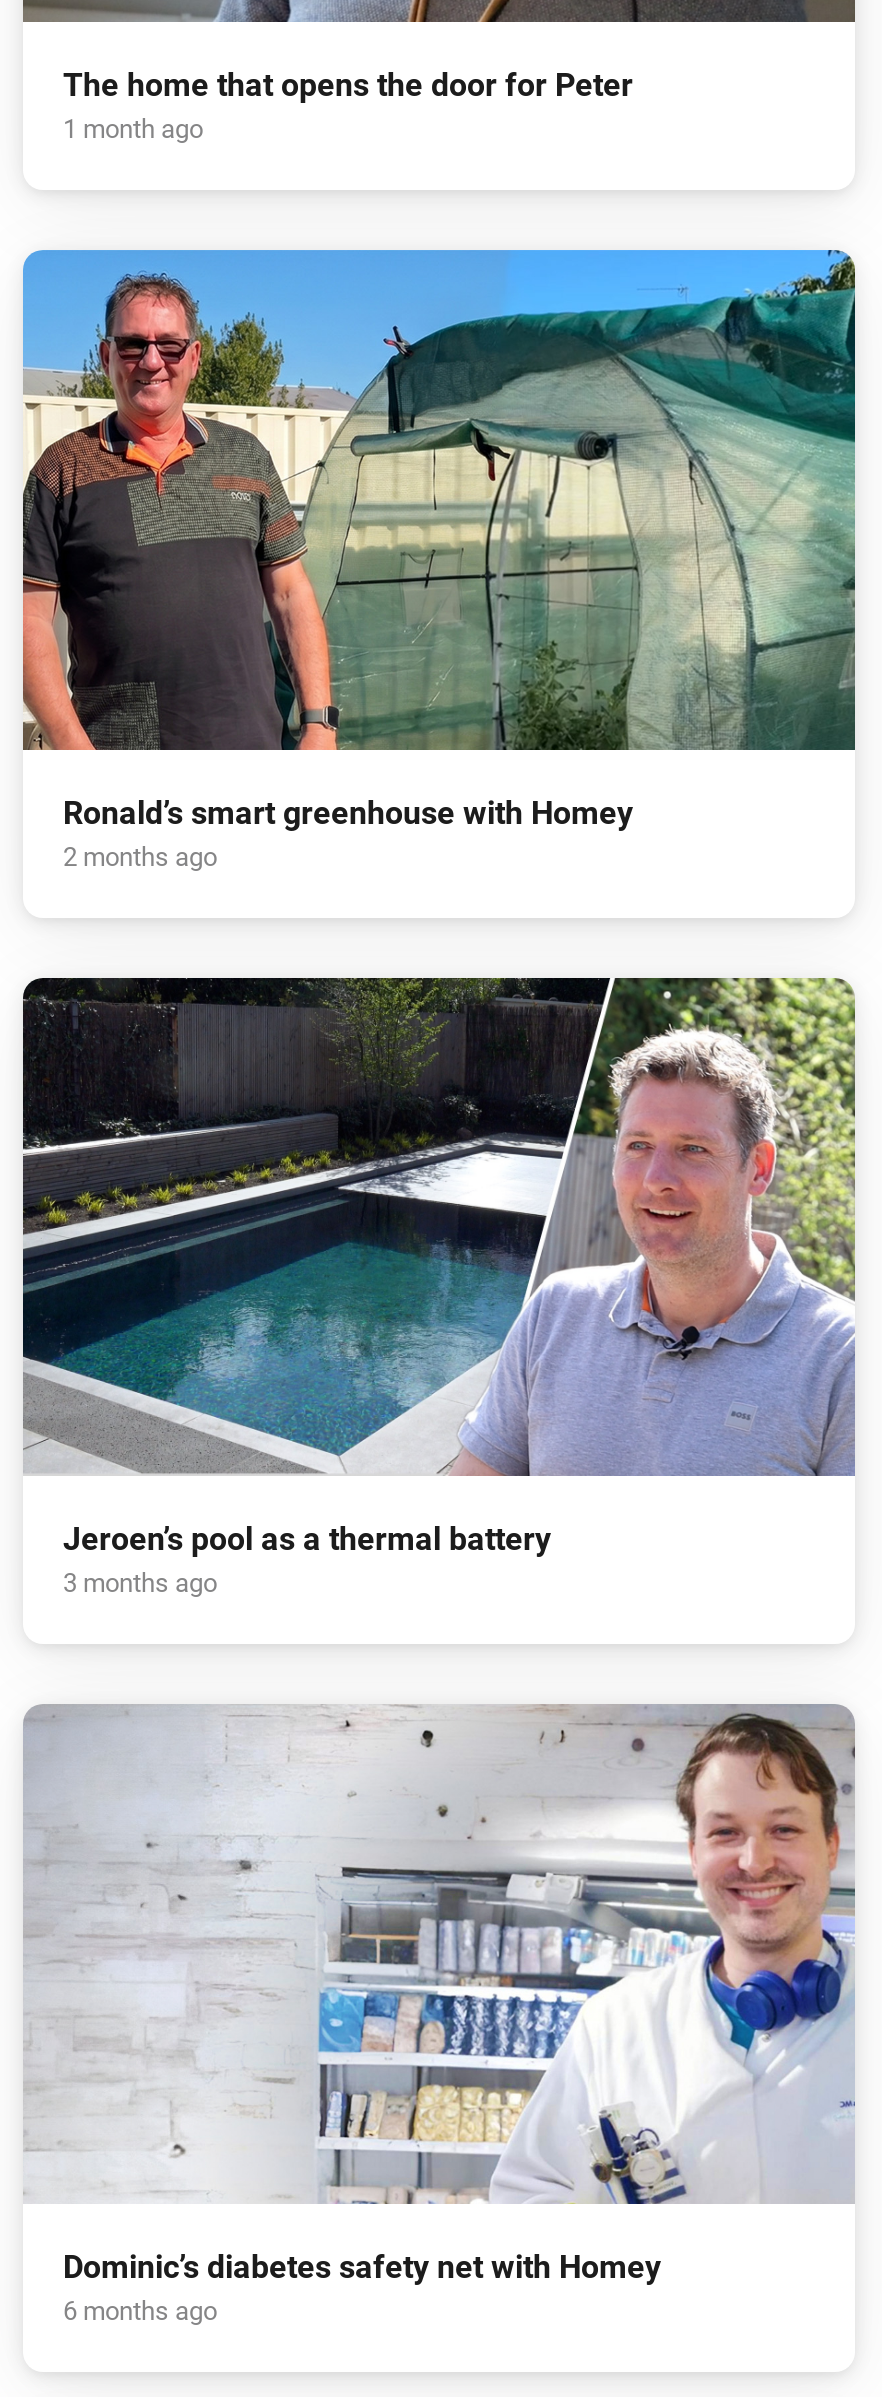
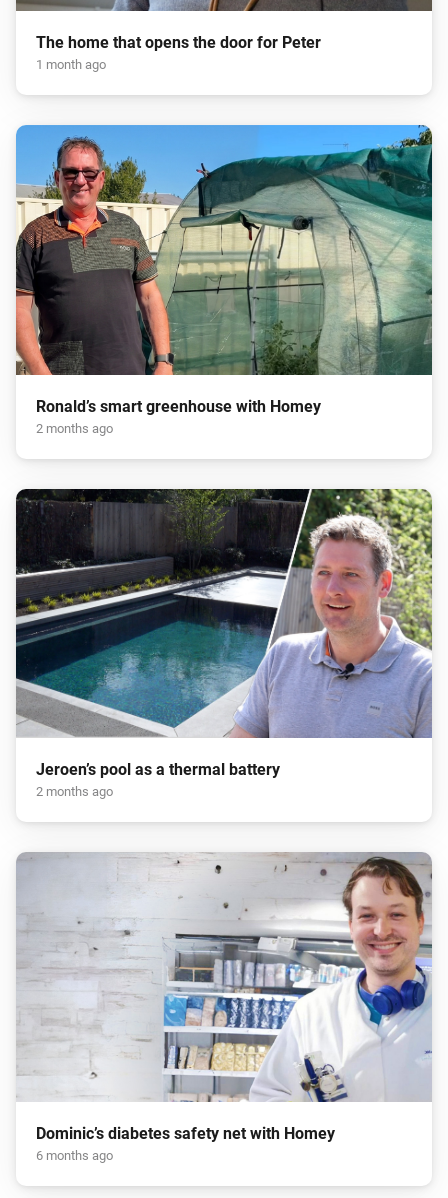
[63,1569,217,1599] 3 months ago -> [36,784,113,799] 2 months ago

